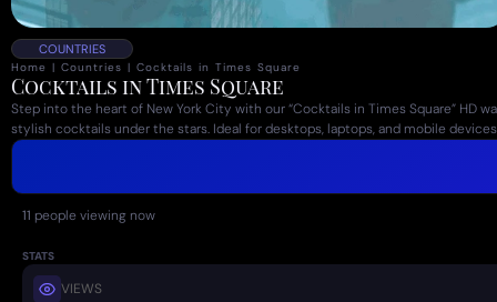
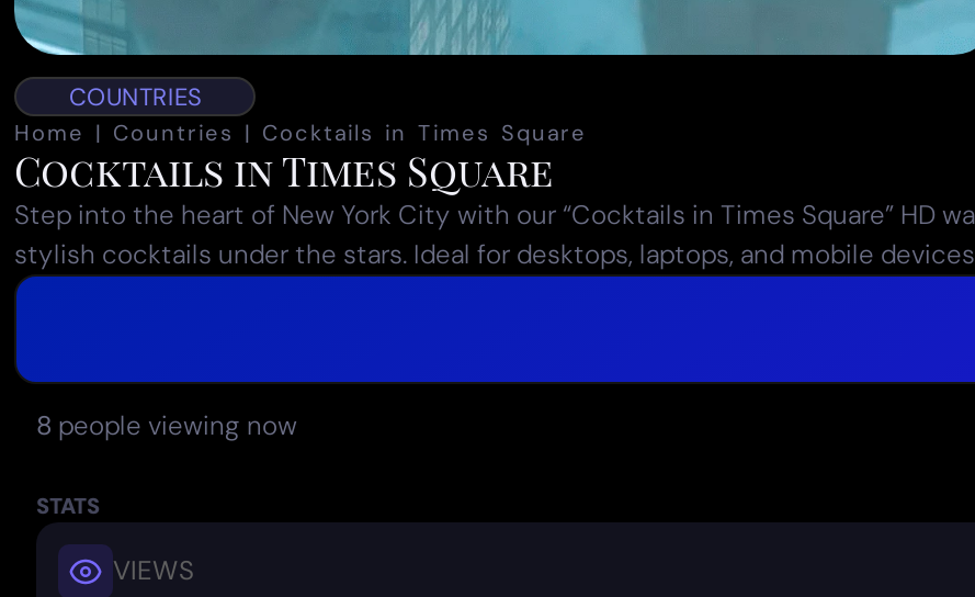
[22,206,155,224] 11 people viewing now -> [36,408,297,443] 8 people viewing now

